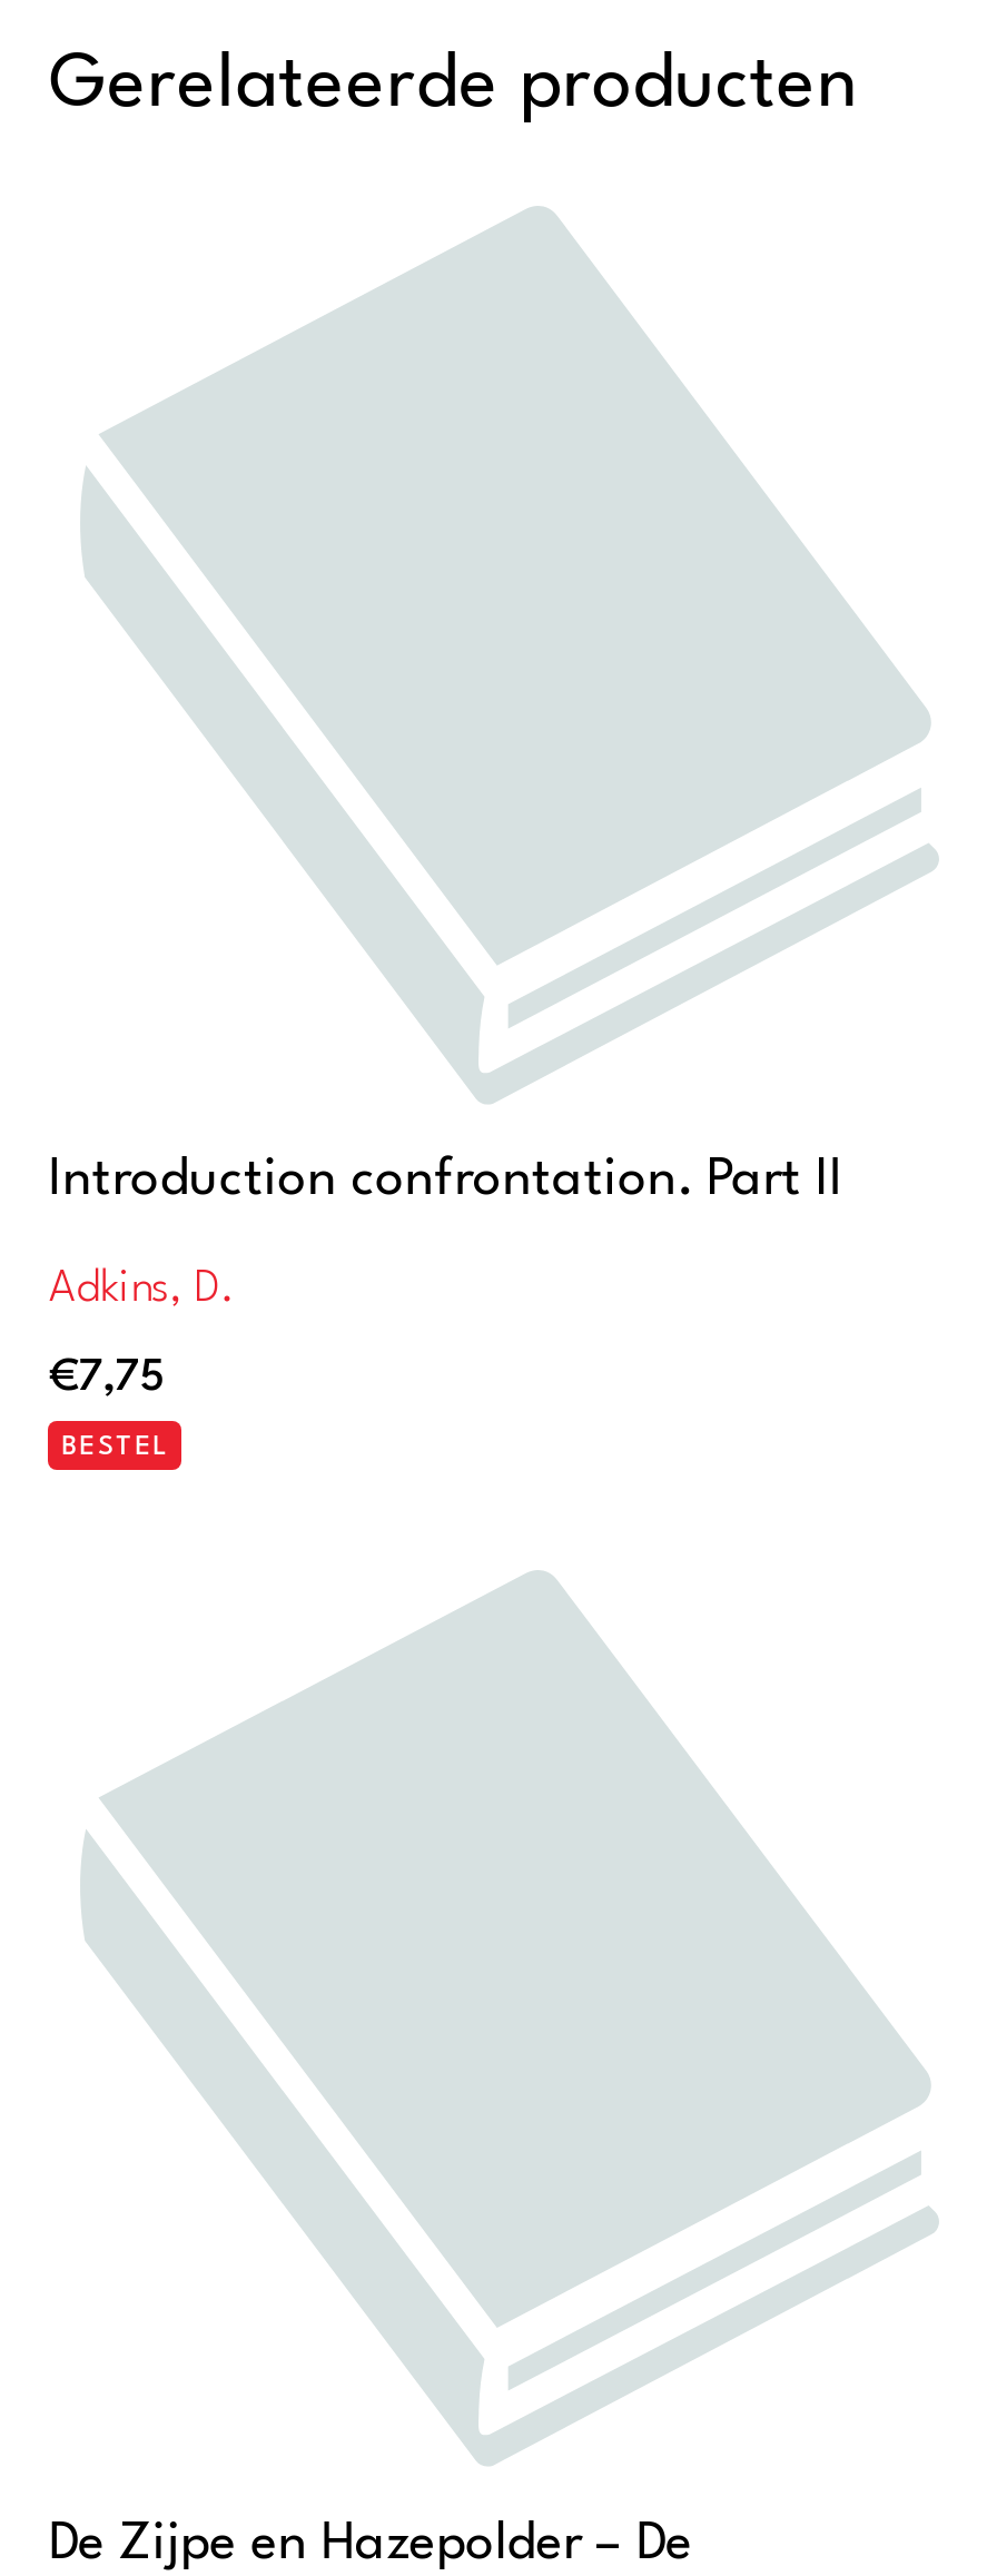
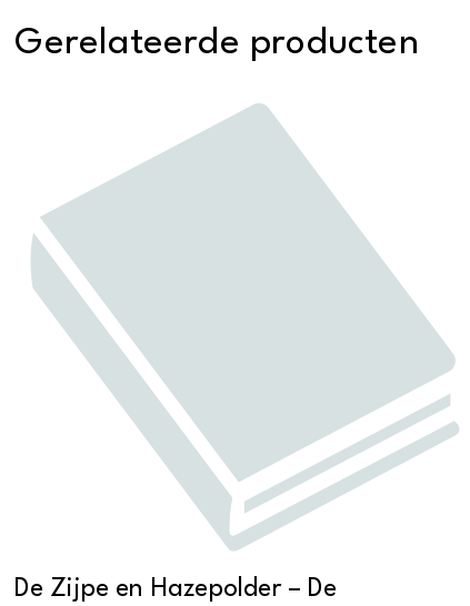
[49,1155,843,1460] Introduction confrontation. Part II | Adkins, D. | €7,75 | BESTEL -> none

